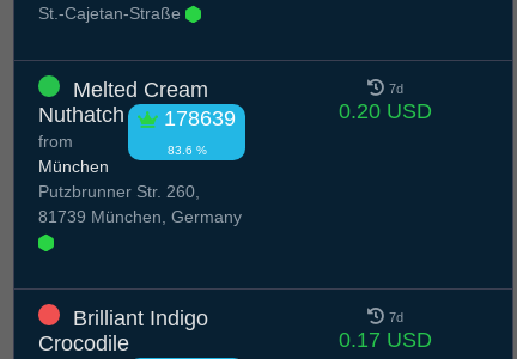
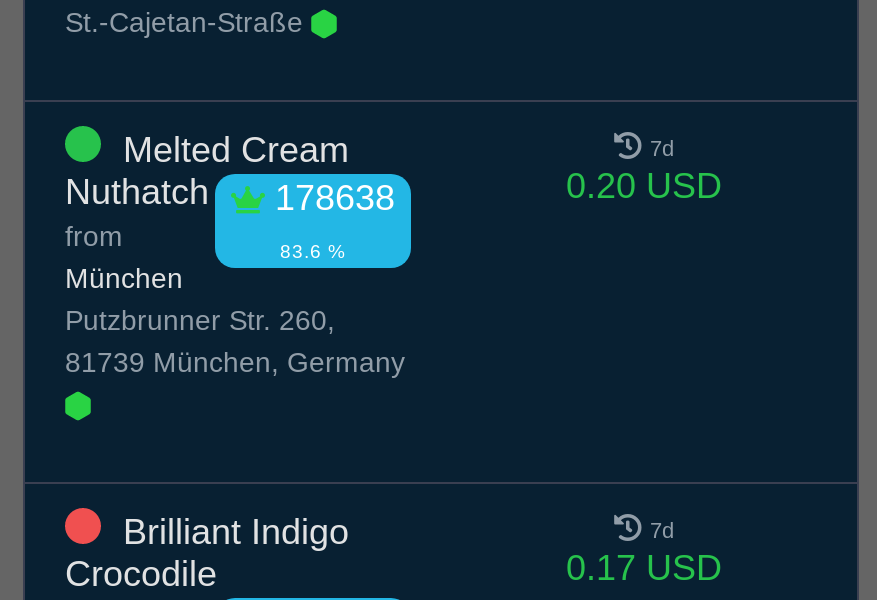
[38,103,236,130] Nuthatch 178639 -> [65,172,395,218] Nuthatch 178638

